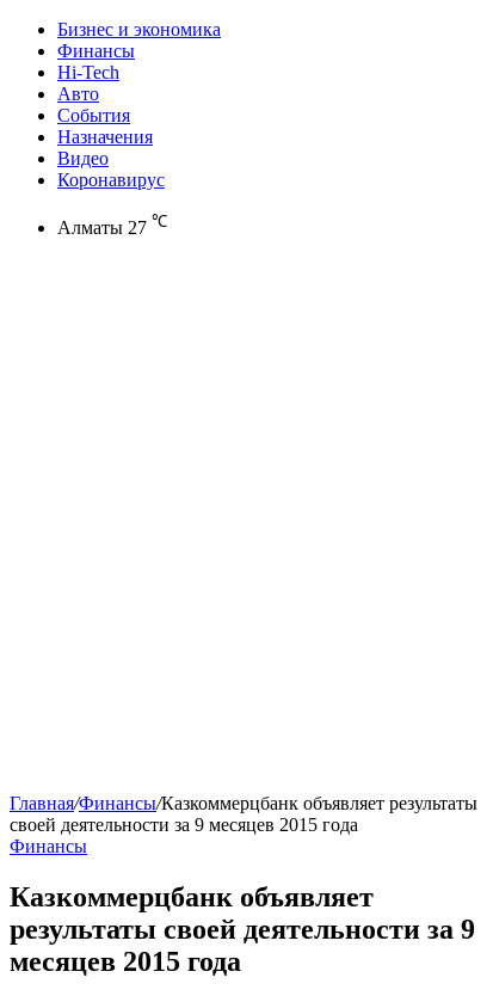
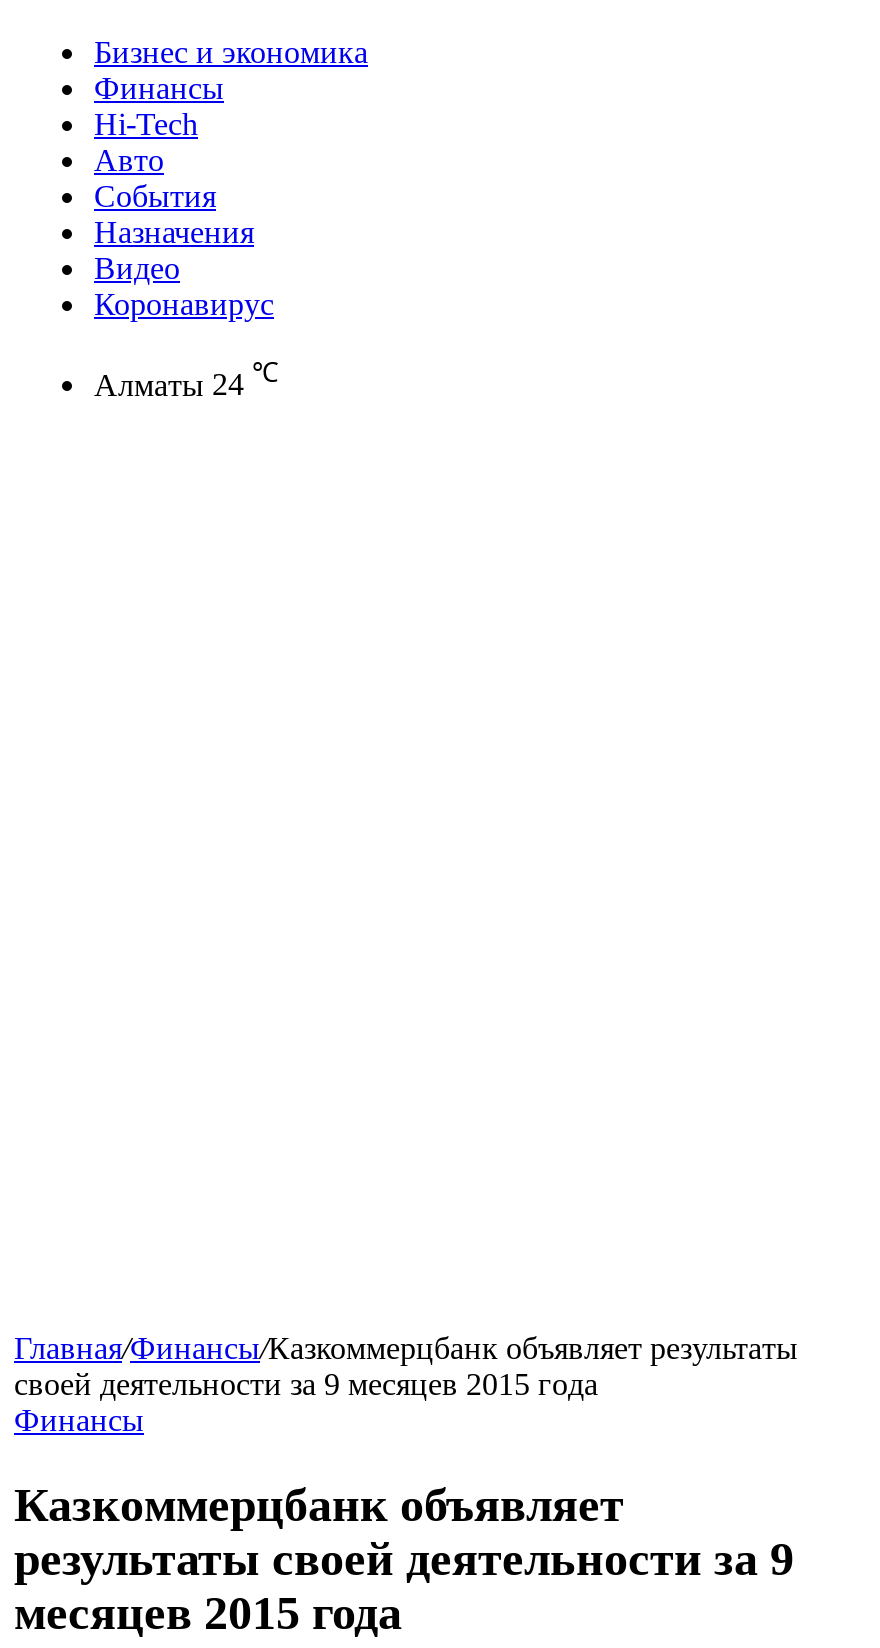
[57,213,167,238] Алматы 27 ℃ -> [94,359,278,402] Алматы 24 ℃

